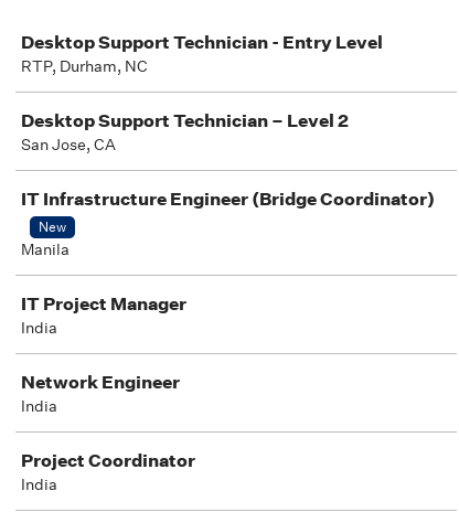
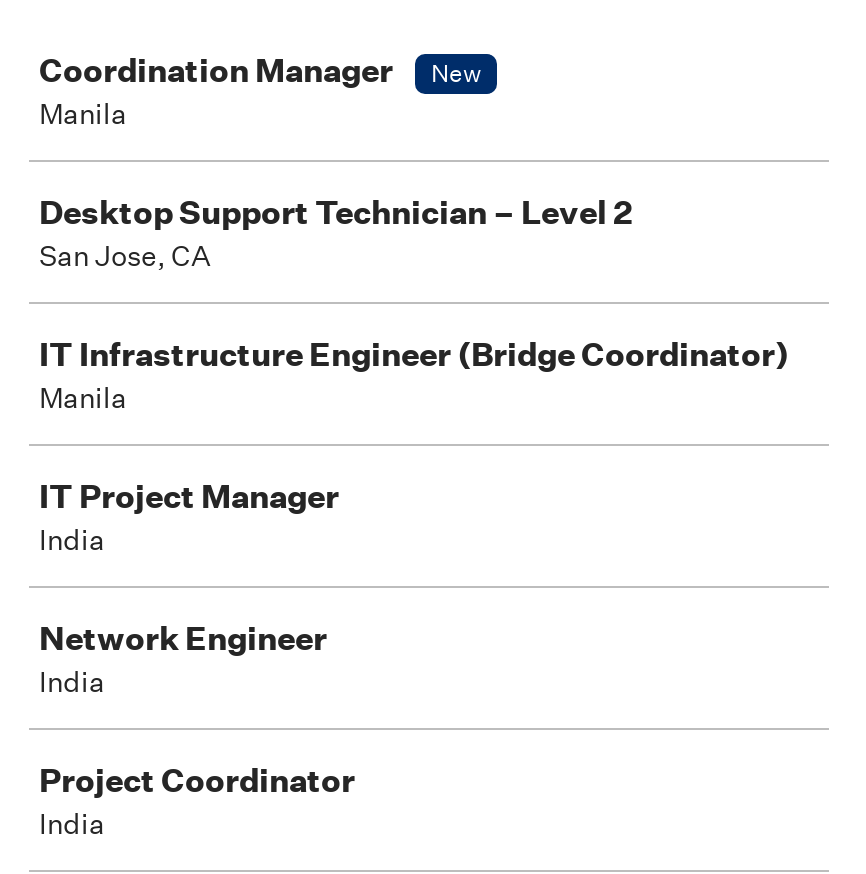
[21,31,383,76] Desktop Support Technician - Entry Level | RTP, Durham, NC -> [39,50,481,132] Coordination Manager | New | Manila
[39,217,66,236] New -> none

